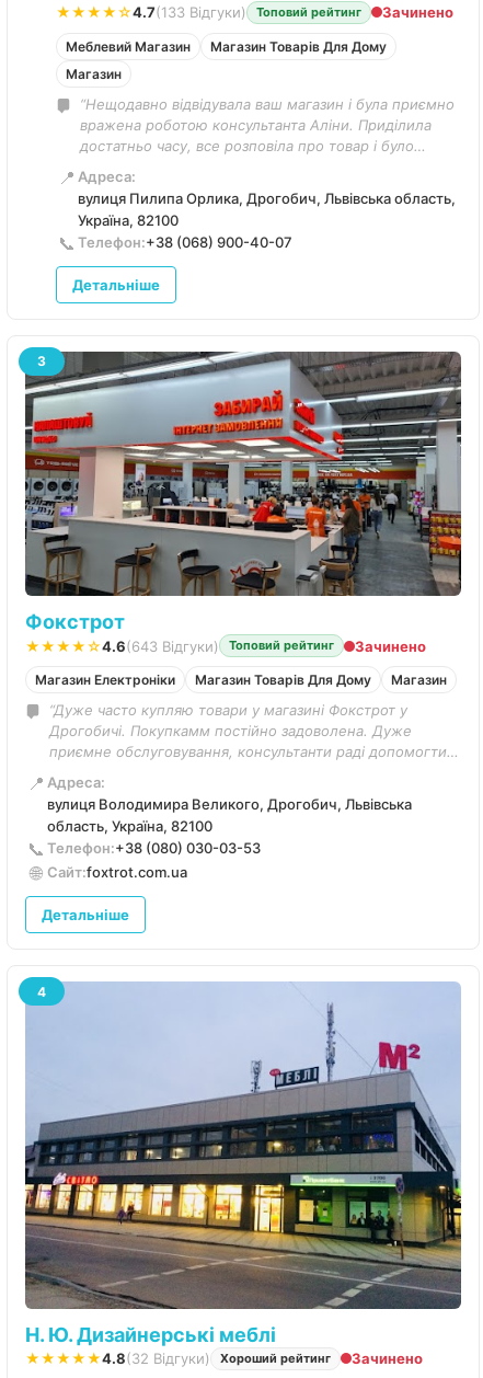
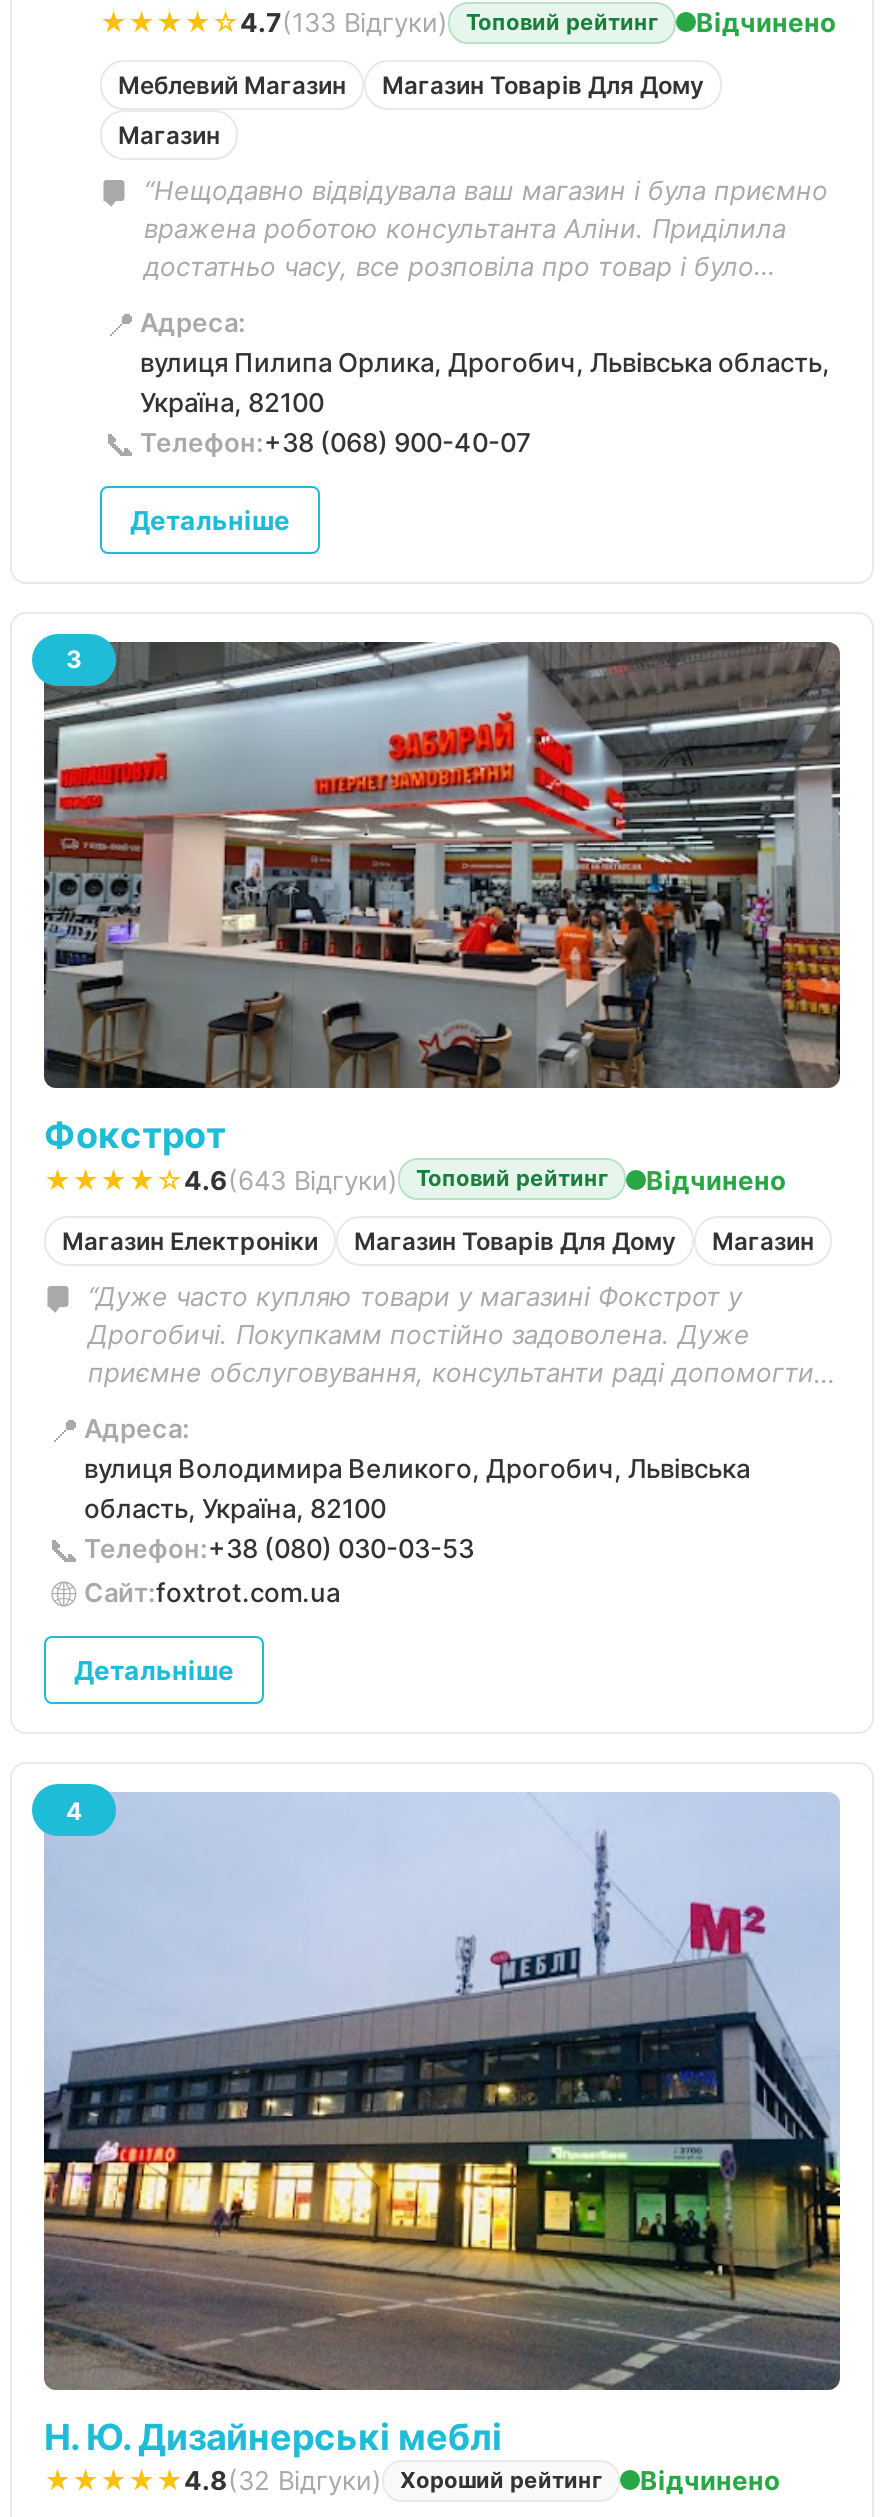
[382,3,453,21] Зачинено -> [696,6,836,38] Відчинено
[355,637,426,655] Зачинено -> [646,1164,786,1196] Відчинено
[352,1350,423,1367] Зачинено -> [640,2465,780,2497] Відчинено

